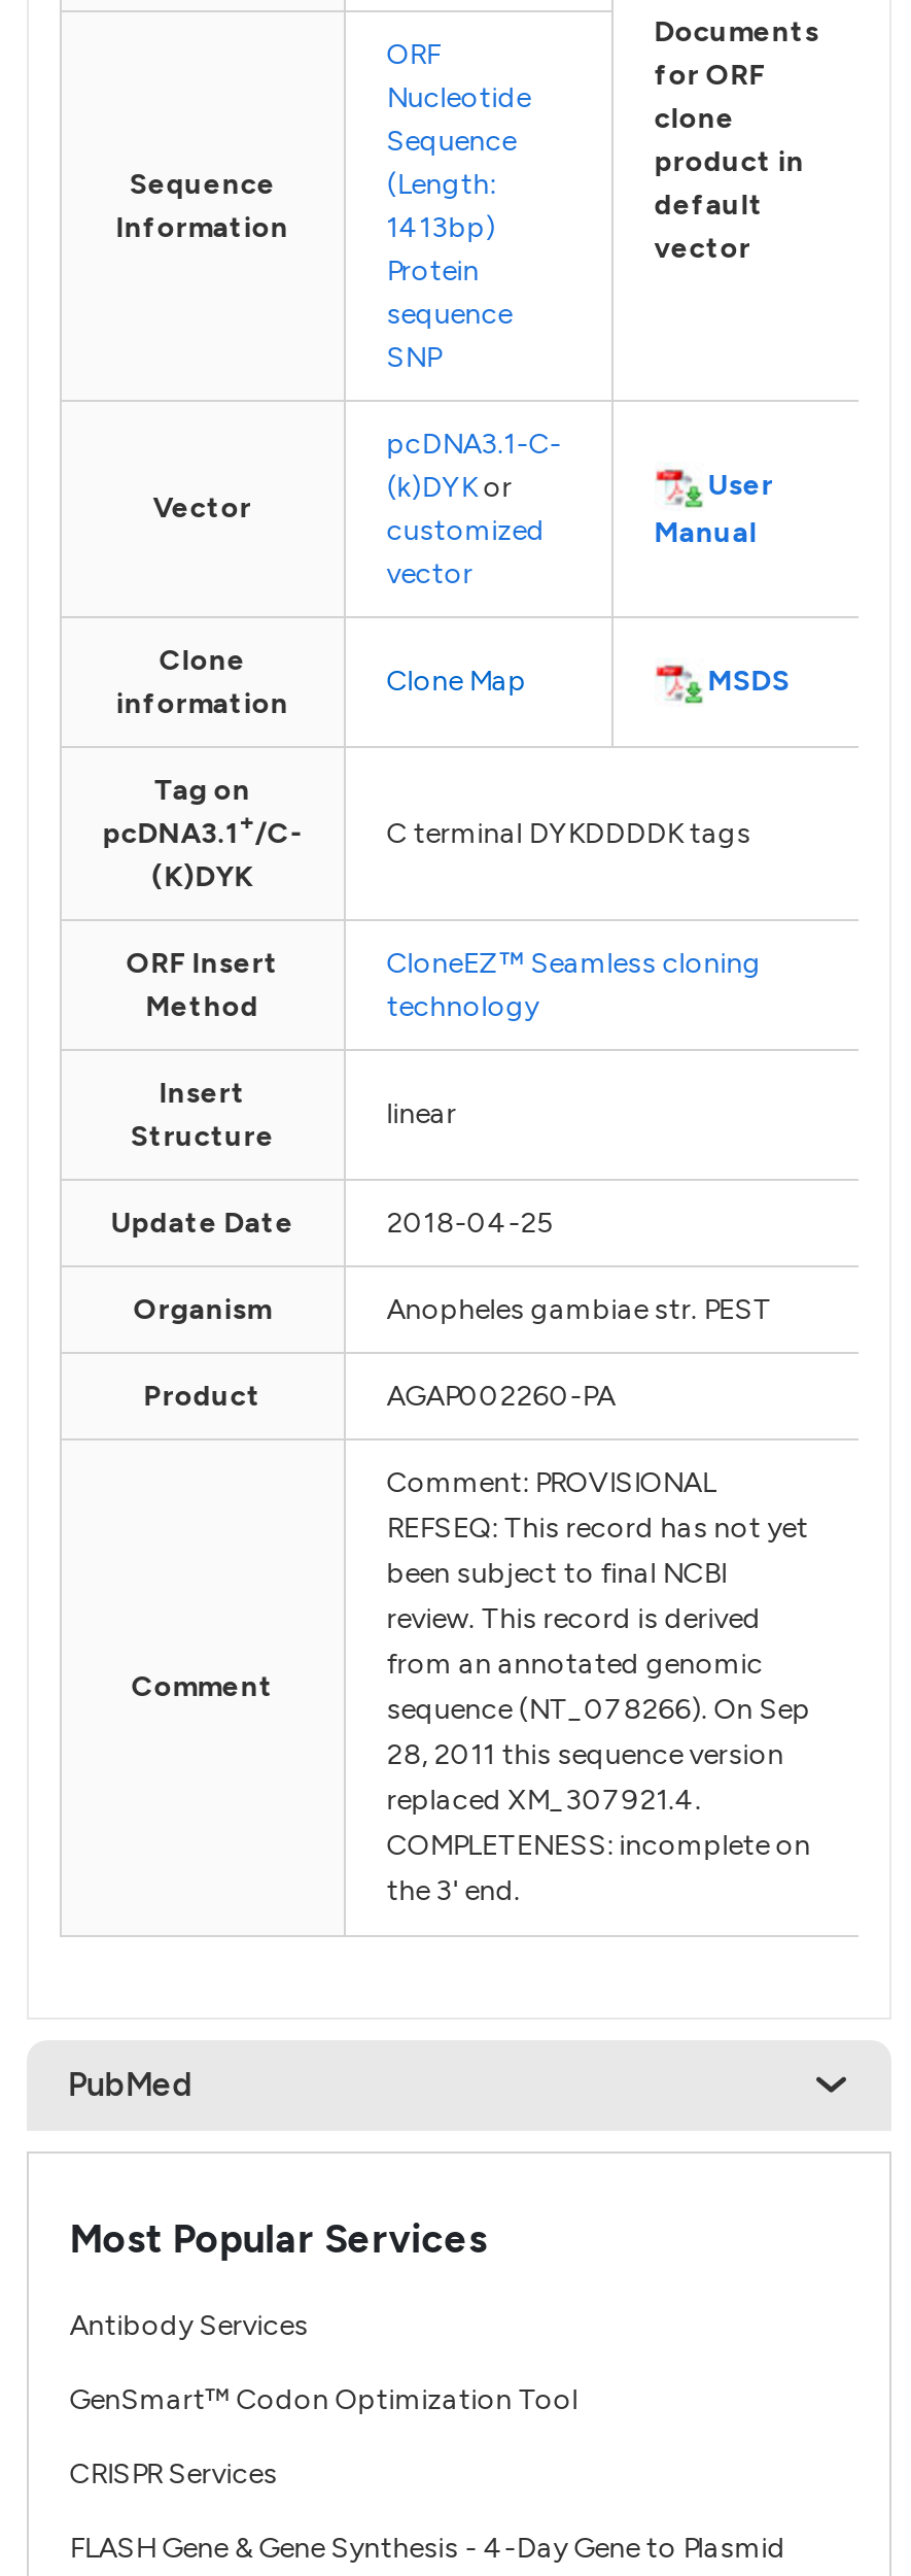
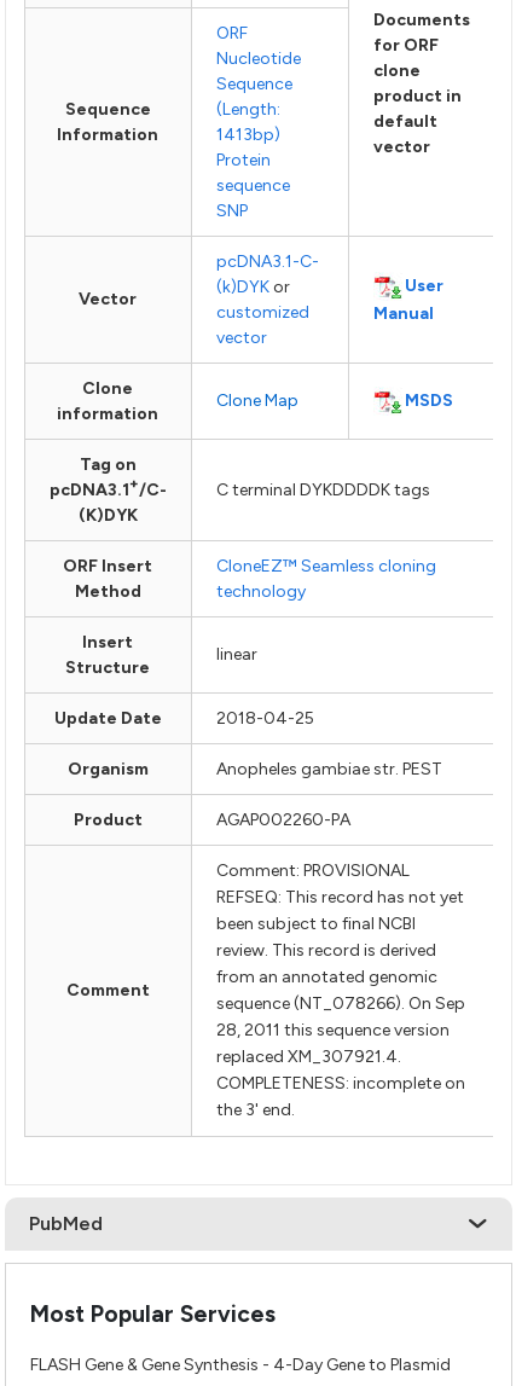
[69,2308,578,2492] Antibody Services | GenSmart™ Codon Optimization Tool | CRISPR Services -> none

